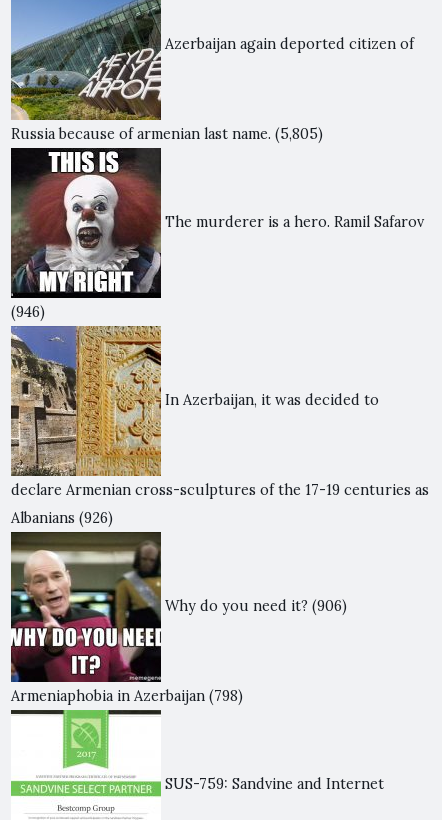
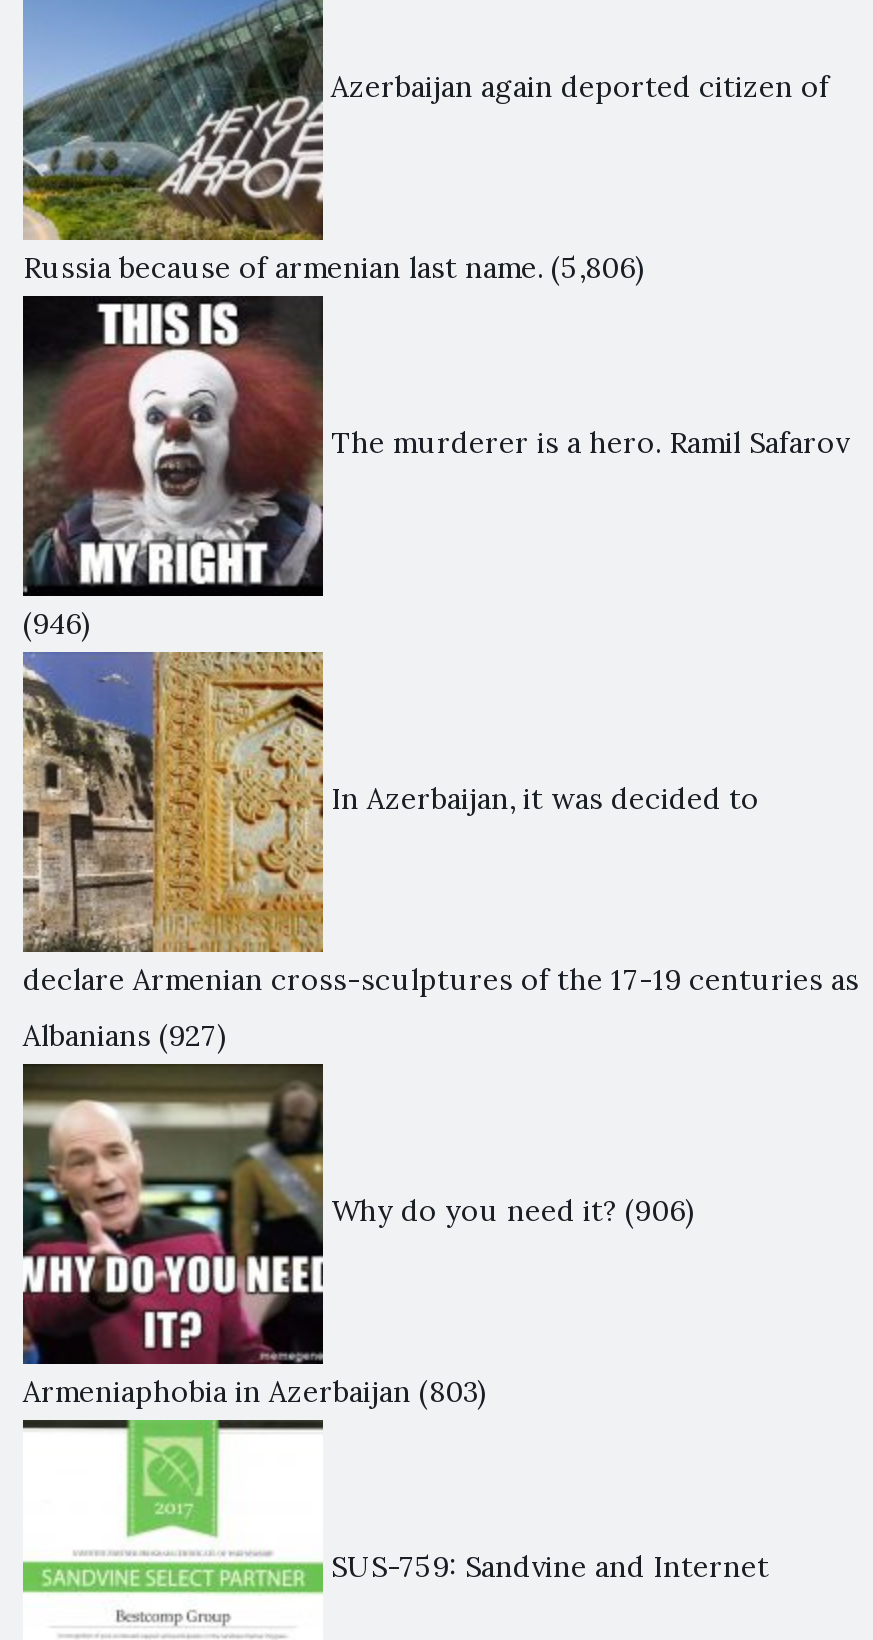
[11,124,323,142] Russia because of armenian last name. (5,805) -> [23,249,645,285] Russia because of armenian last name. (5,806)
[11,508,113,526] Albanians (926) -> [23,1017,227,1053] Albanians (927)
[11,686,243,704] Armeniaphobia in Azerbaijan (798) -> [23,1373,487,1409] Armeniaphobia in Azerbaijan (803)

